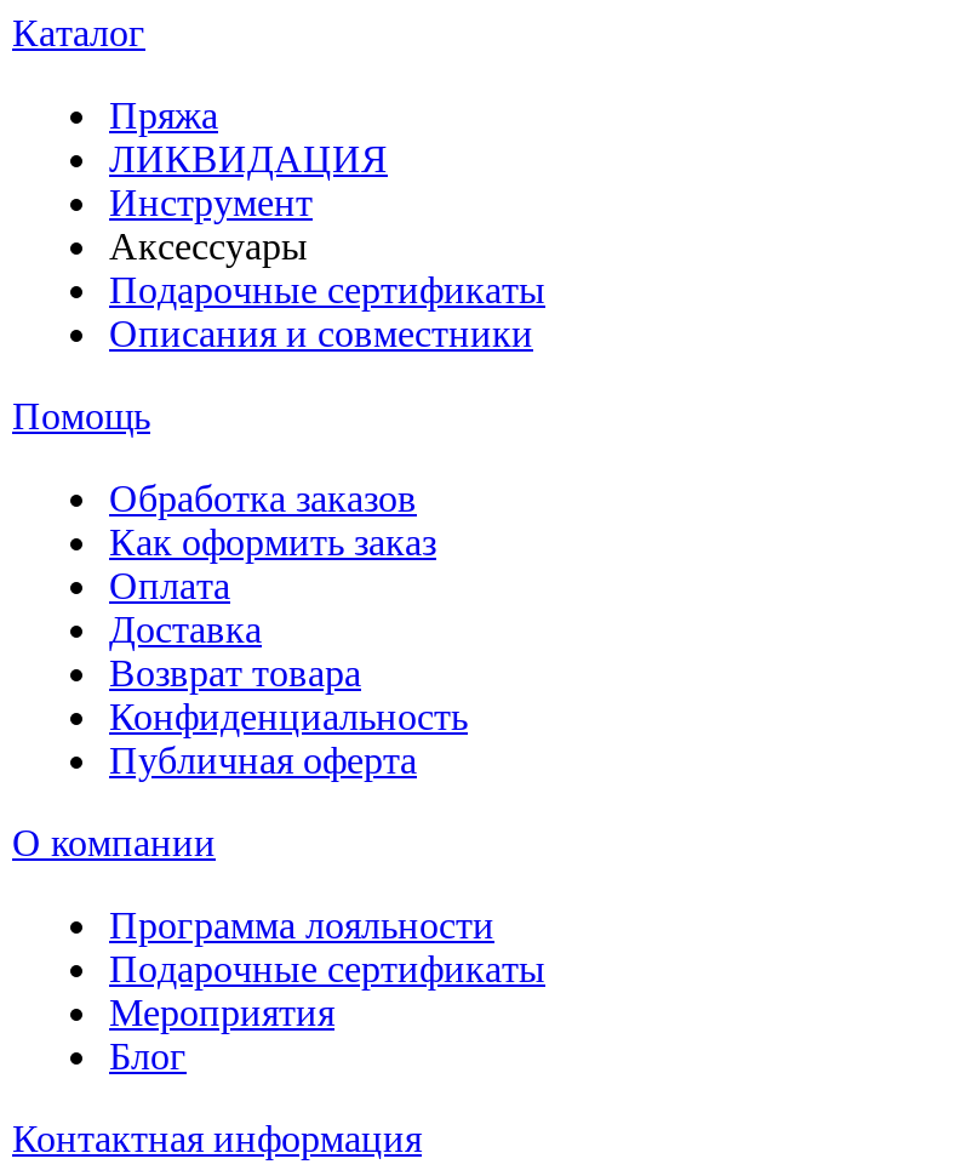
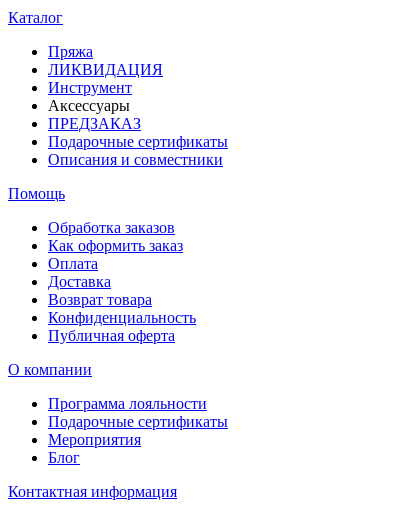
none -> [48,115,141,132] ПРЕДЗАКАЗ

